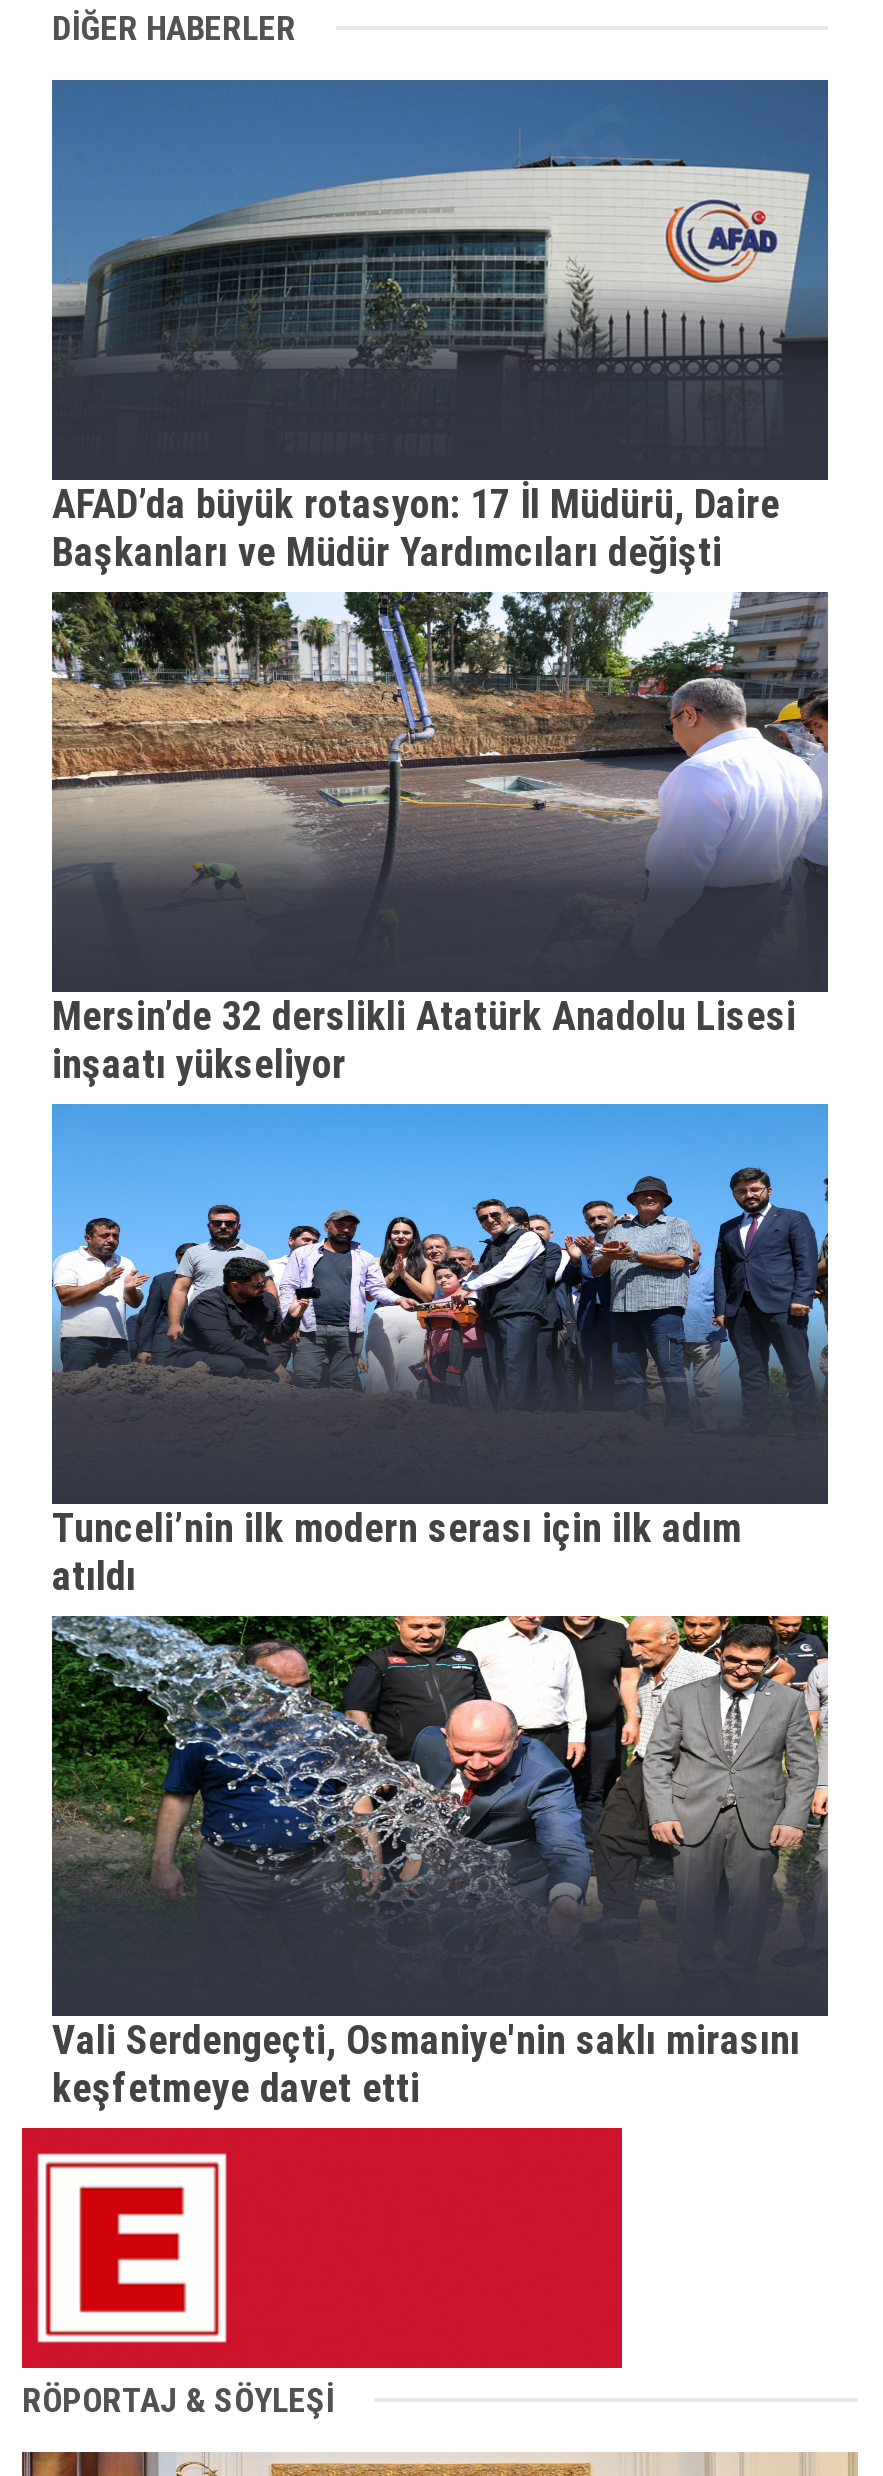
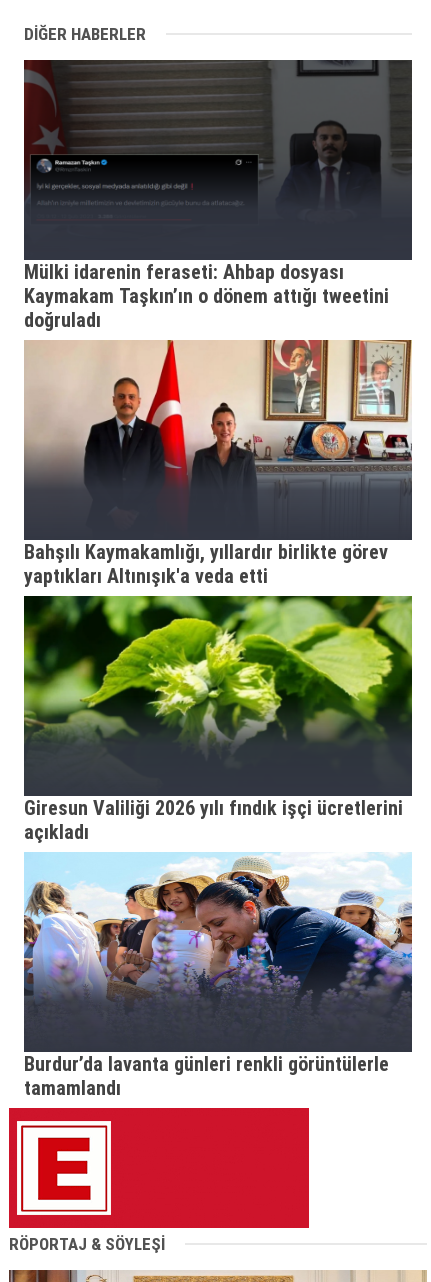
[50,78,830,370] [image] -> [23,59,413,204] [image]
[52,481,780,577] AFAD’da büyük rotasyon: 17 İl Müdürü, Daire | Başkanları ve Müdür Yardımcıları değişti -> [24,260,389,332] Mülki idarenin feraseti: Ahbap dosyası | Kaymakam Taşkın’ın o dönem attığı tweetini | doğruladı
[52,592,830,888] [image] -> [25,340,412,484] [image]
[52,993,796,1089] Mersin’de 32 derslikli Atatürk Anadolu Lisesi | inşaatı yükseliyor -> [24,540,388,588] Bahşılı Kaymakamlığı, yıllardır birlikte görev | yaptıkları Altınışık'a veda etti
[50,1102,830,1402] [image] -> [23,595,413,741] [image]
[52,1505,742,1601] Tunceli’nin ilk modern serası için ilk adım | atıldı -> [24,796,403,844] Giresun Valiliği 2026 yılı fındık işçi ücretlerini | açıkladı
[50,1616,830,1910] [image] -> [23,852,413,998] [image]
[52,2017,800,2113] Vali Serdengeçti, Osmaniye'nin saklı mirasını | keşfetmeye davet etti -> [24,1052,389,1100] Burdur’da lavanta günleri renkli görüntülerle | tamamlandı

